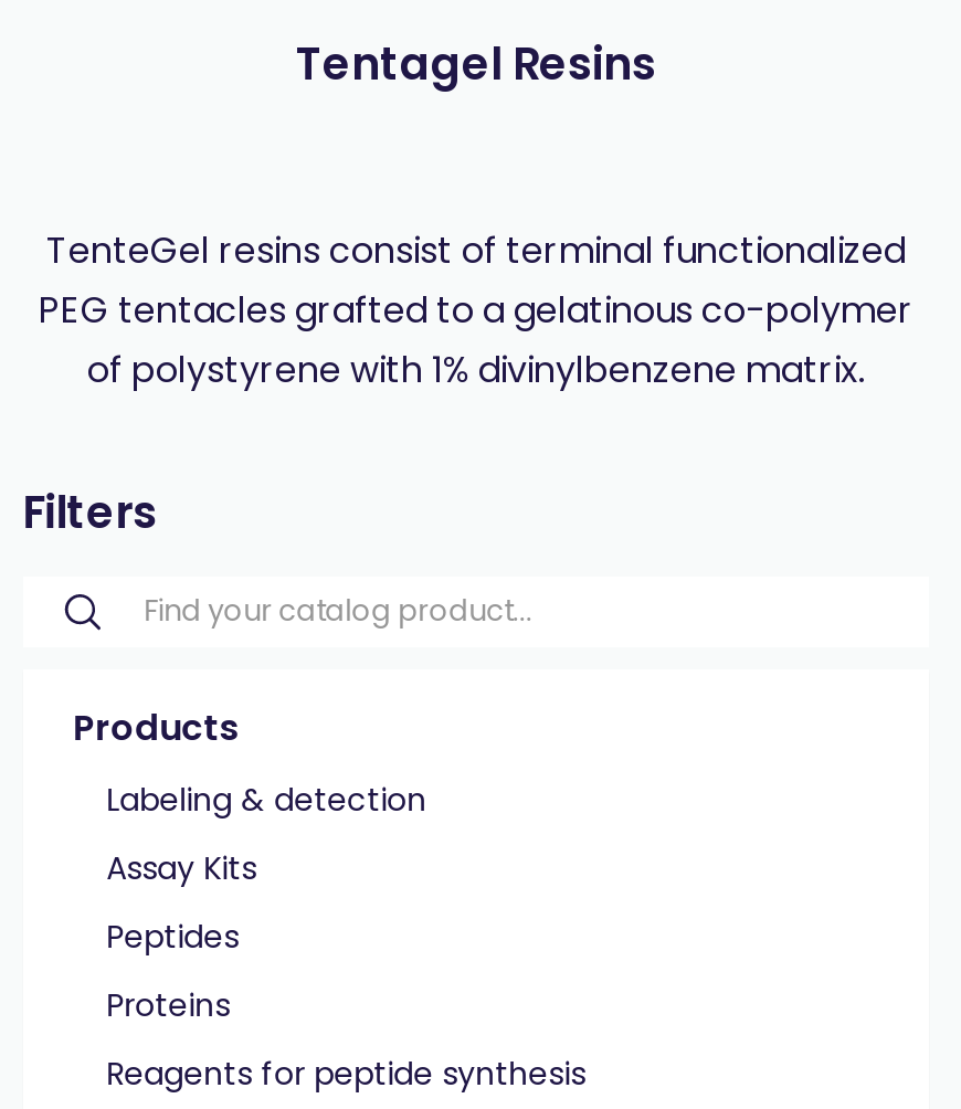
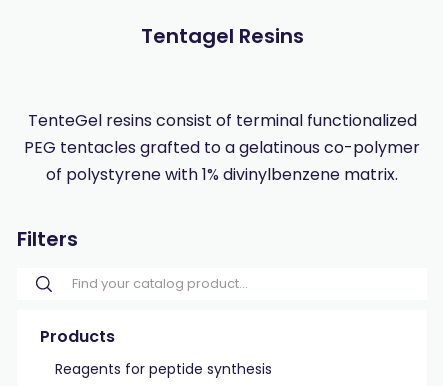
[106,778,427,1027] Labeling & detection | Assay Kits | Peptides | Proteins -> none

